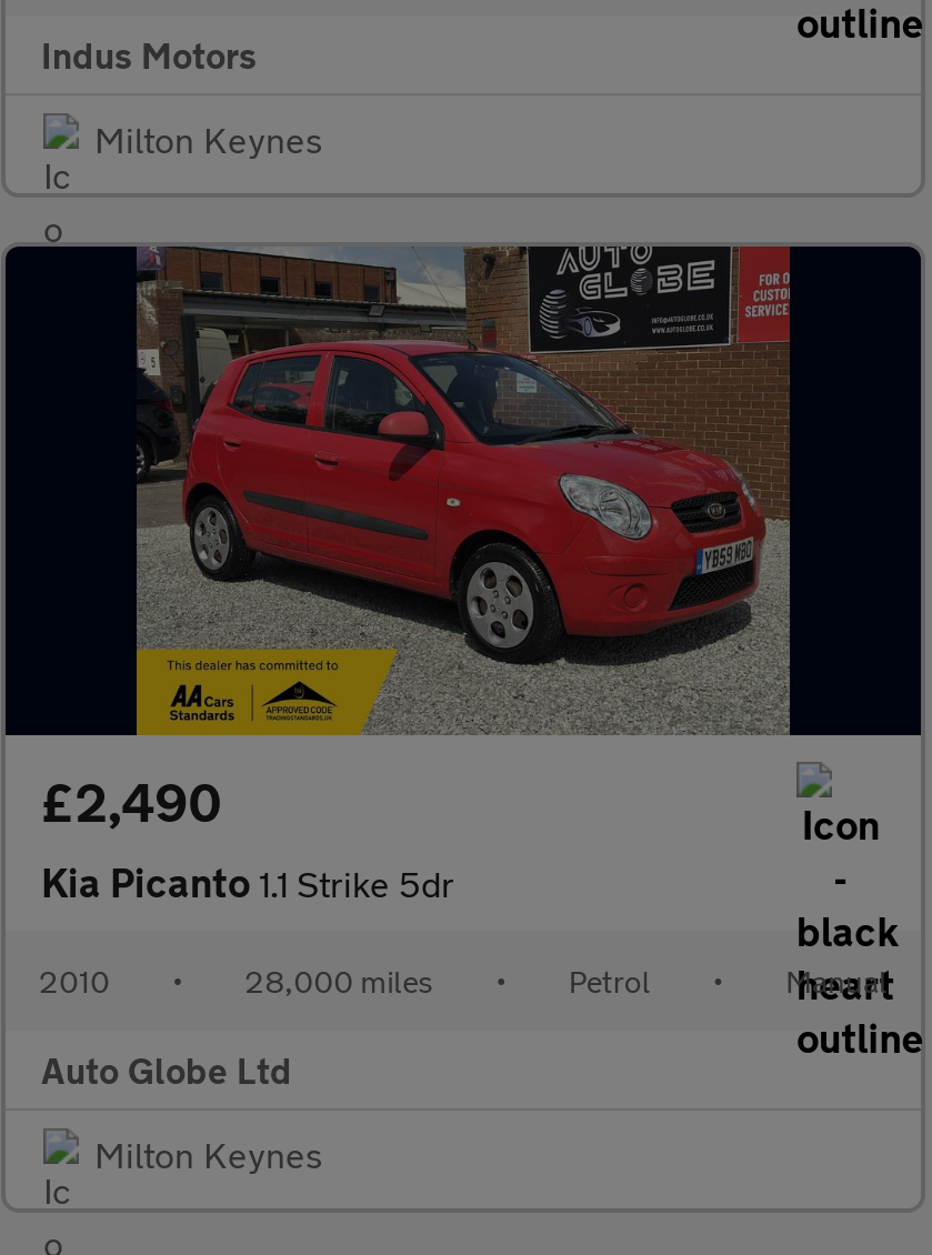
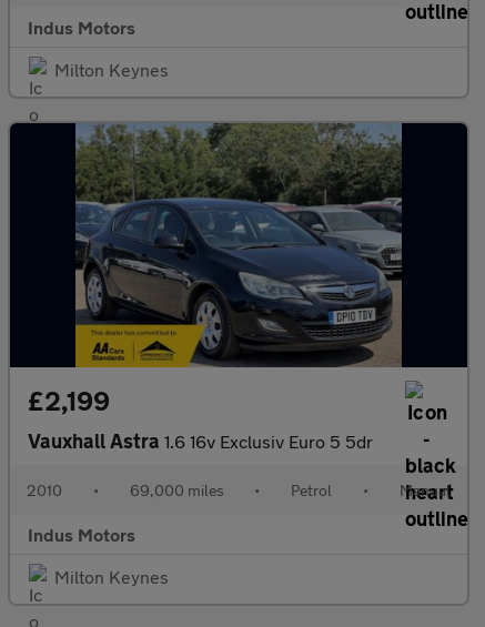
[41,244,792,906] [image] | £2,490 | Kia Picanto 1.1 Strike 5dr -> [28,122,403,453] [image] | £2,199 | Vauxhall Astra 1.6 16v Exclusiv Euro 5 5dr
[245,962,434,1000] 28,000 miles -> [130,481,224,499] 69,000 miles
[41,1048,292,1091] Auto Globe Ltd -> [28,524,135,545] Indus Motors

